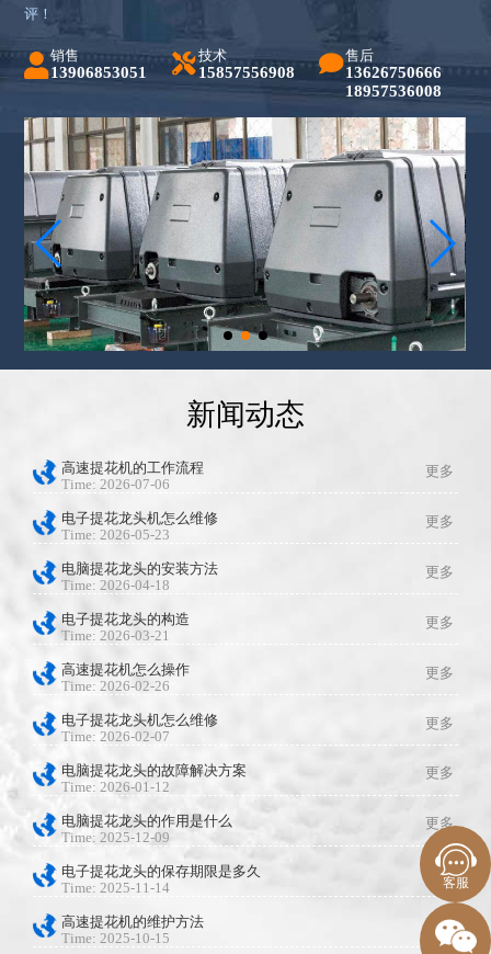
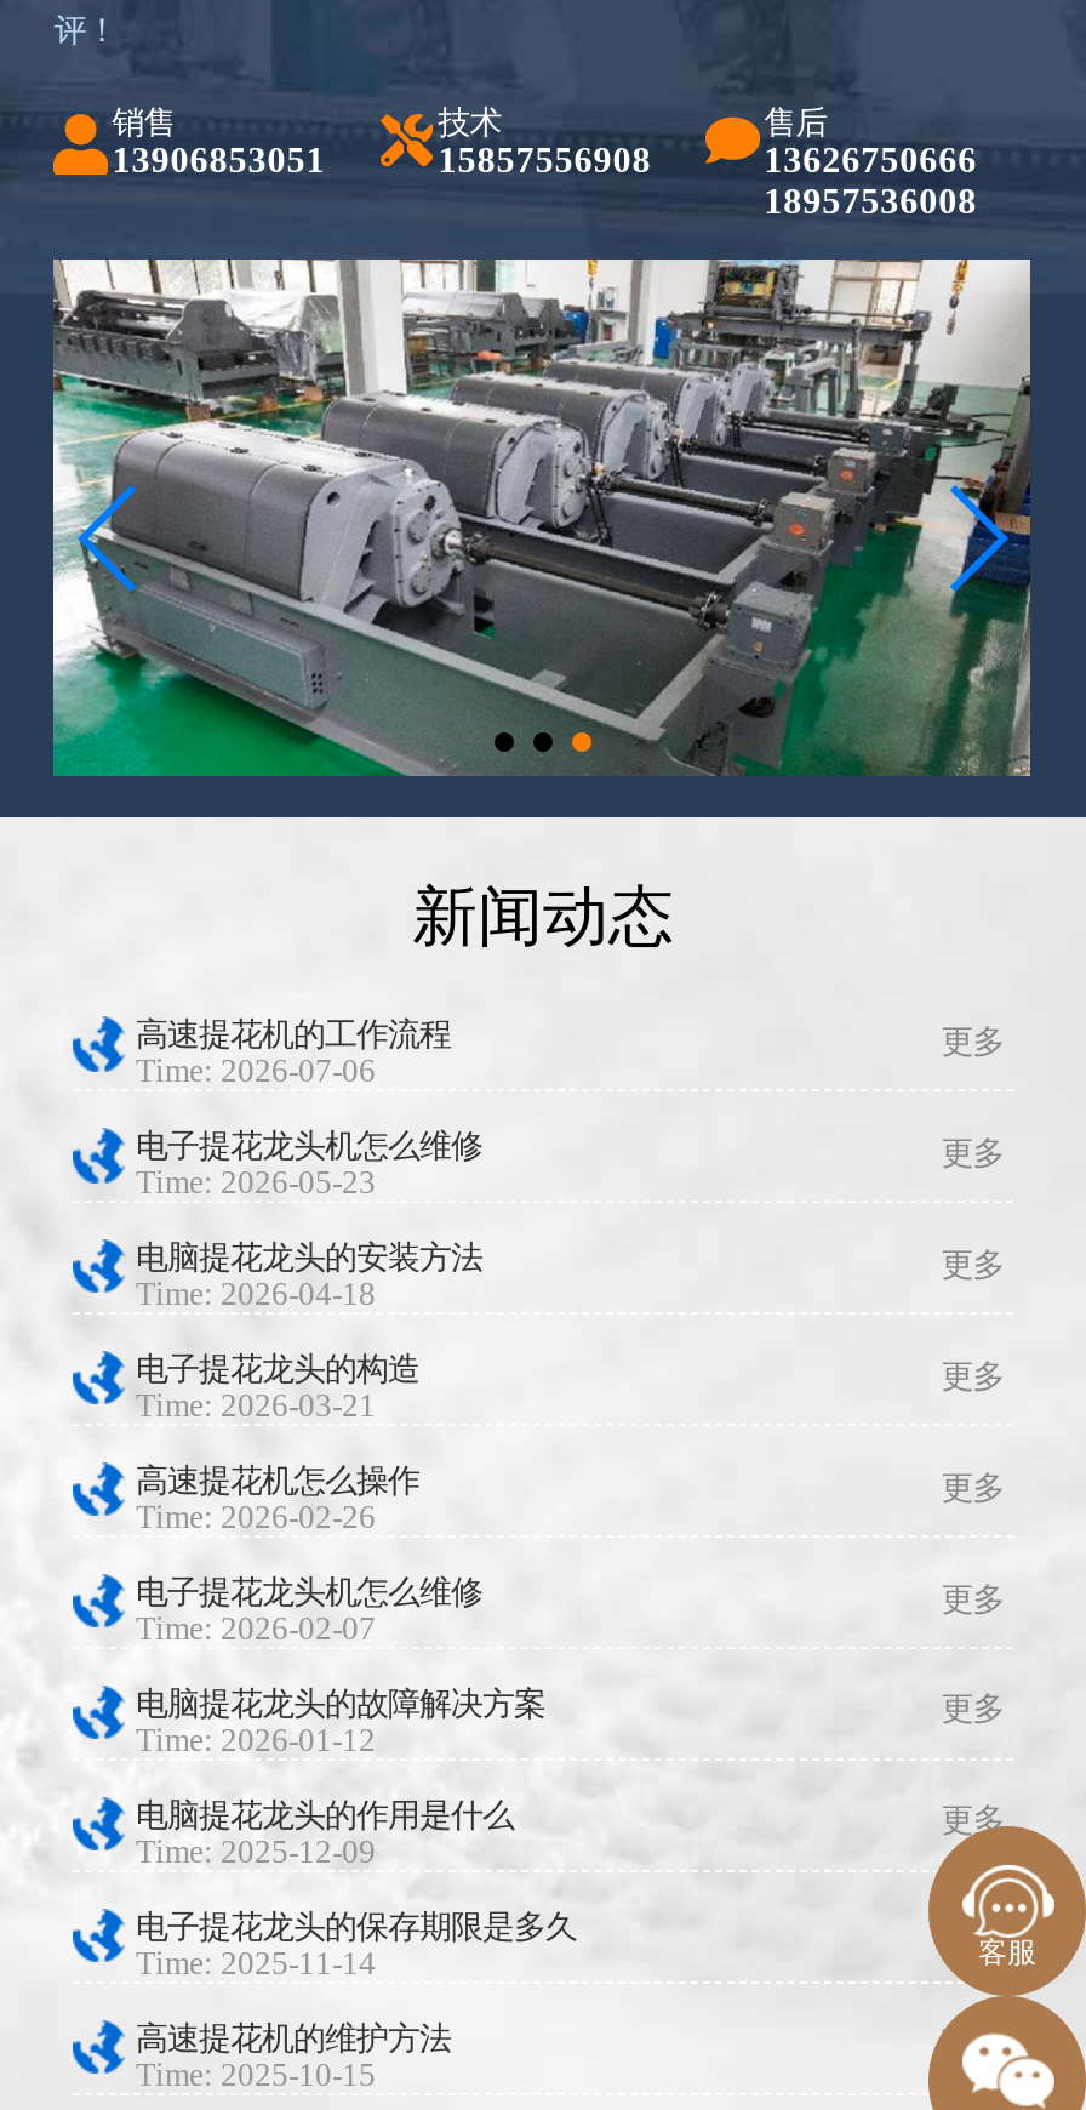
[23,116,466,352] [image] -> [51,257,1030,779] [image]

